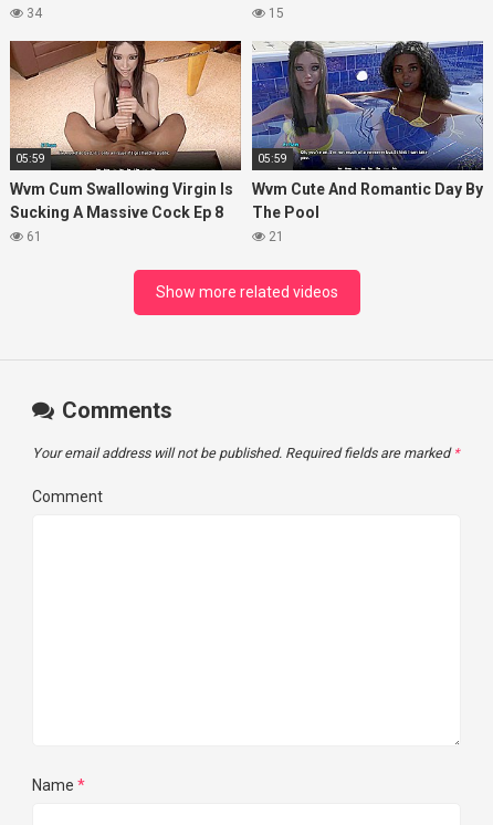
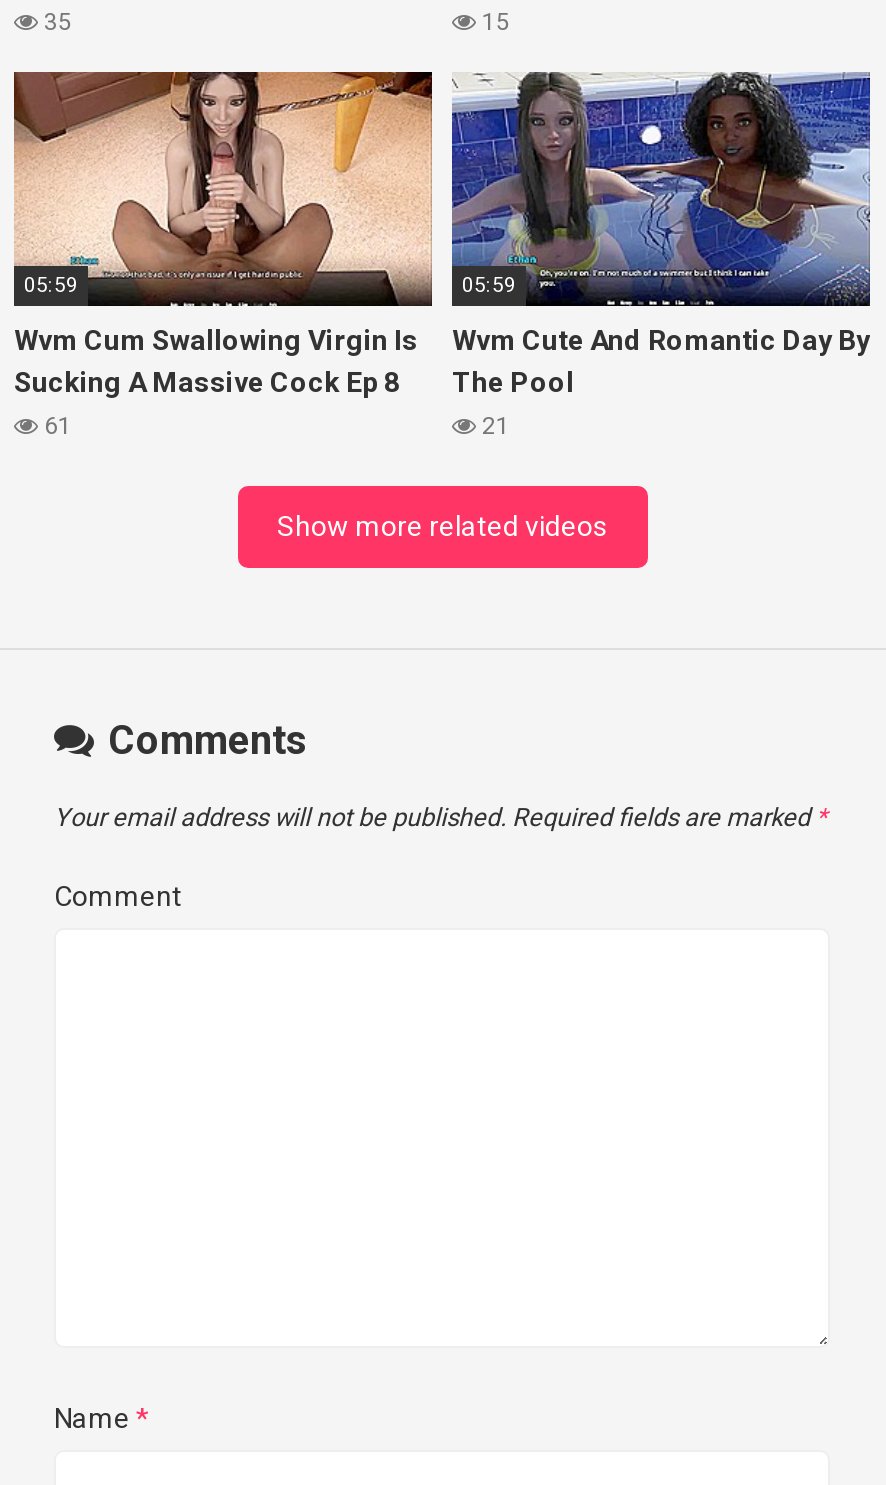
[23,6,42,21] 34 -> [38,9,72,37] 35

